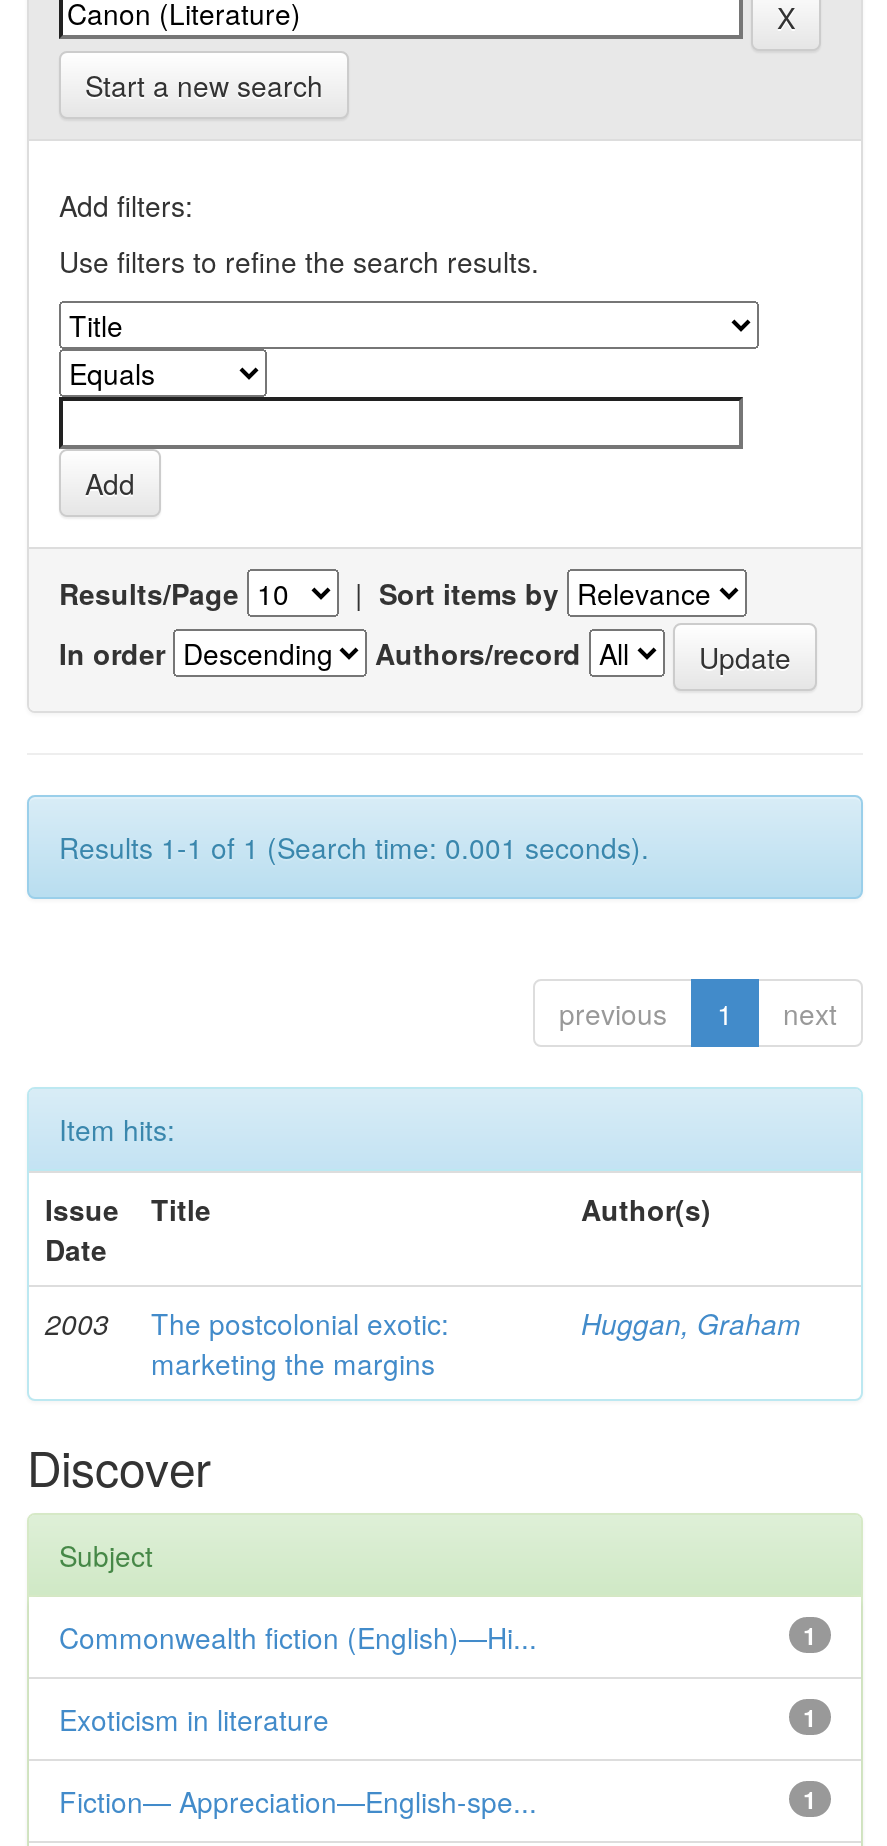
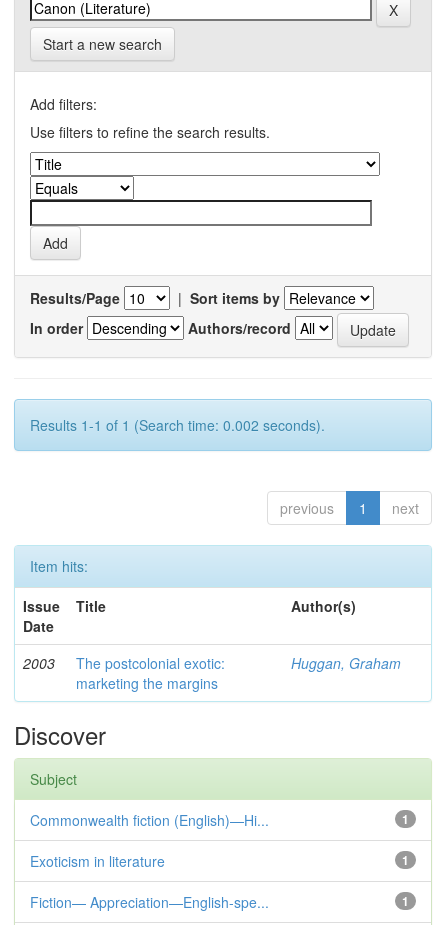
[59,827,649,867] Results 1-1 of 1 (Search time: 0.001 seconds). -> [30,415,325,435] Results 1-1 of 1 (Search time: 0.002 seconds).

